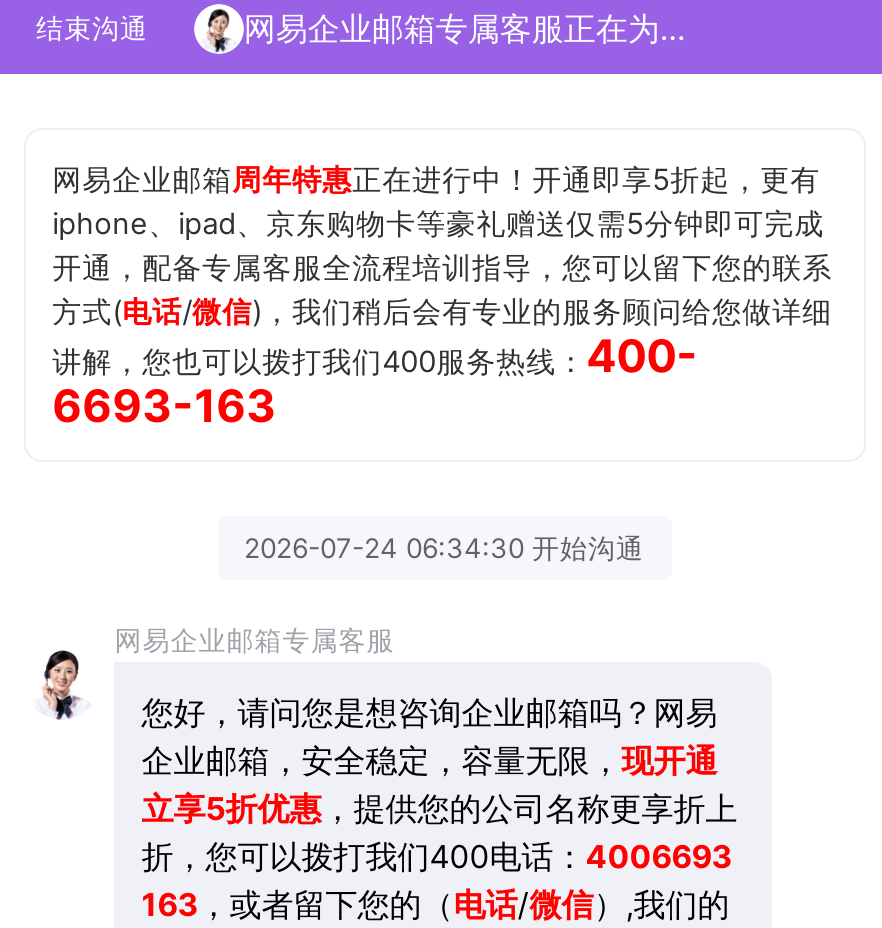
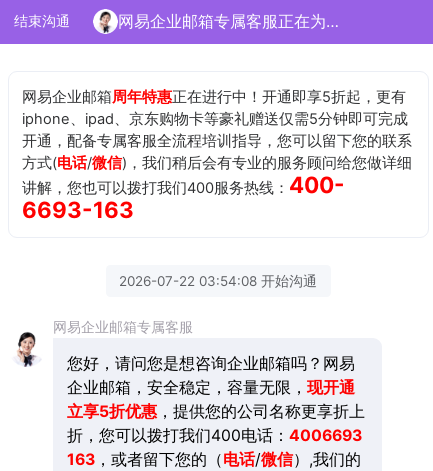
[244,532,644,564] 2026-07-24 06:34:30 开始沟通 -> [119,273,317,289] 2026-07-22 03:54:08 开始沟通

